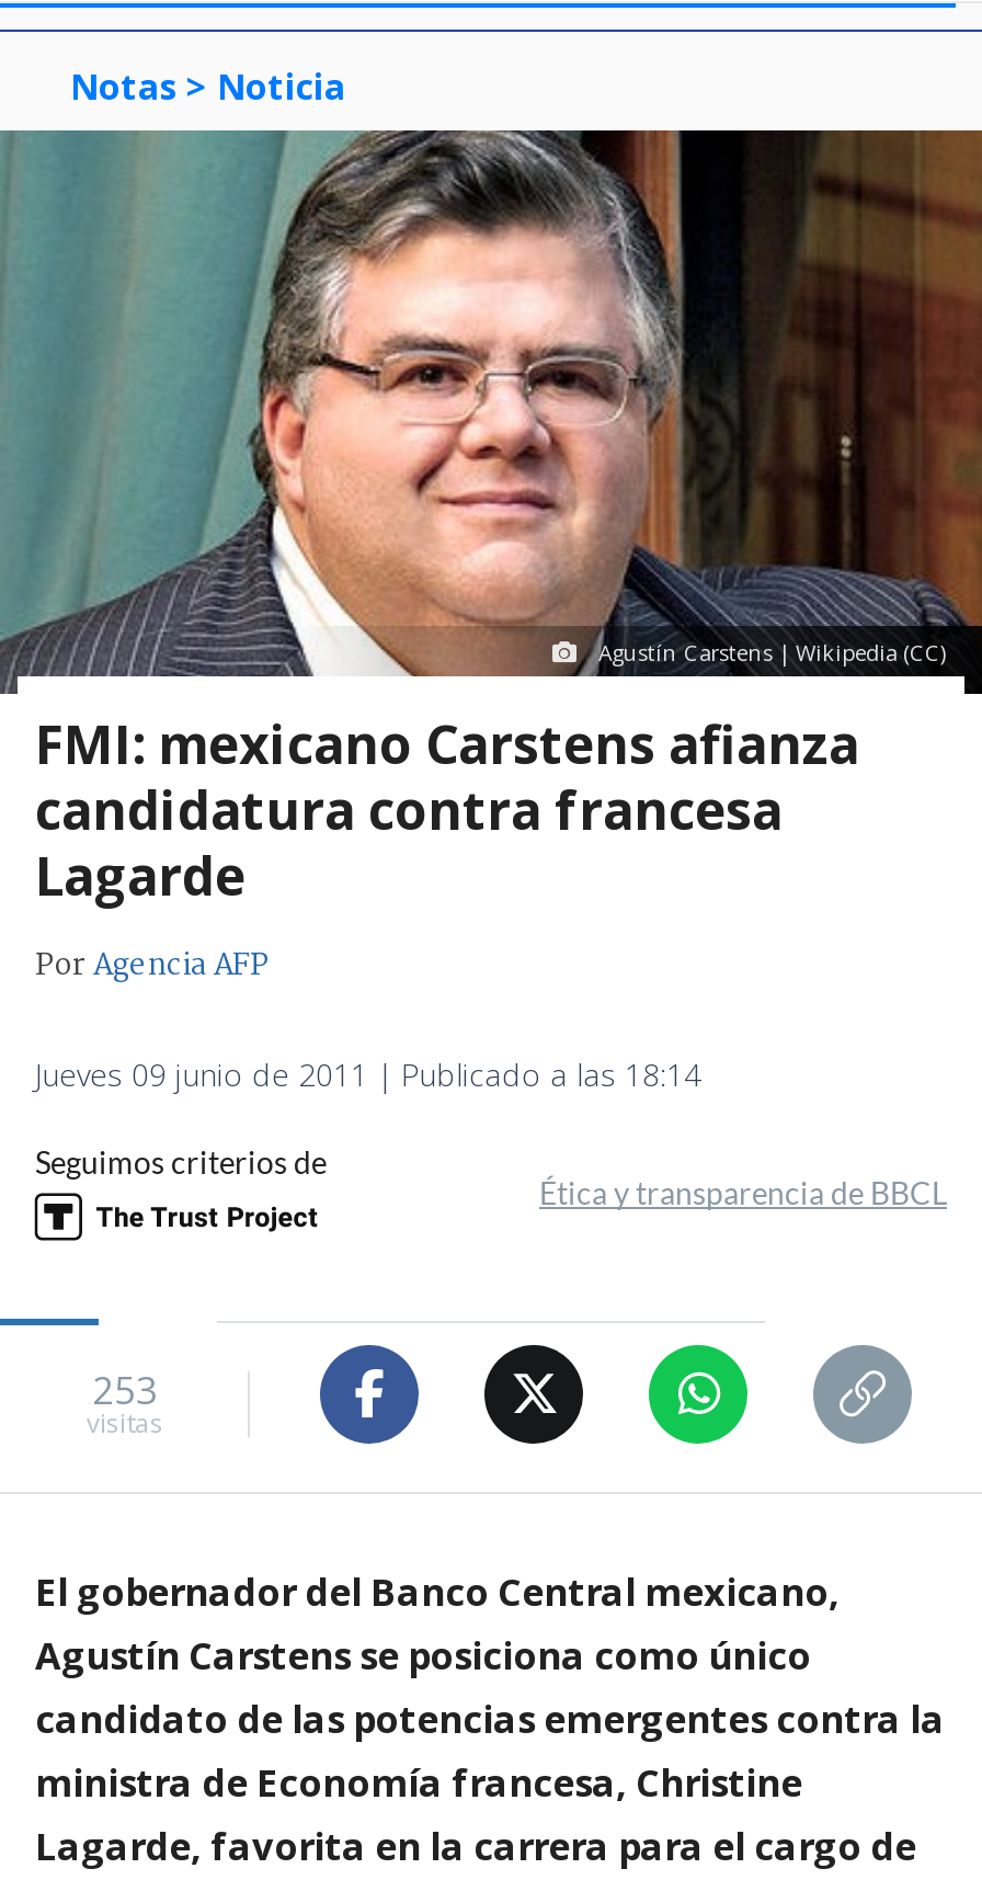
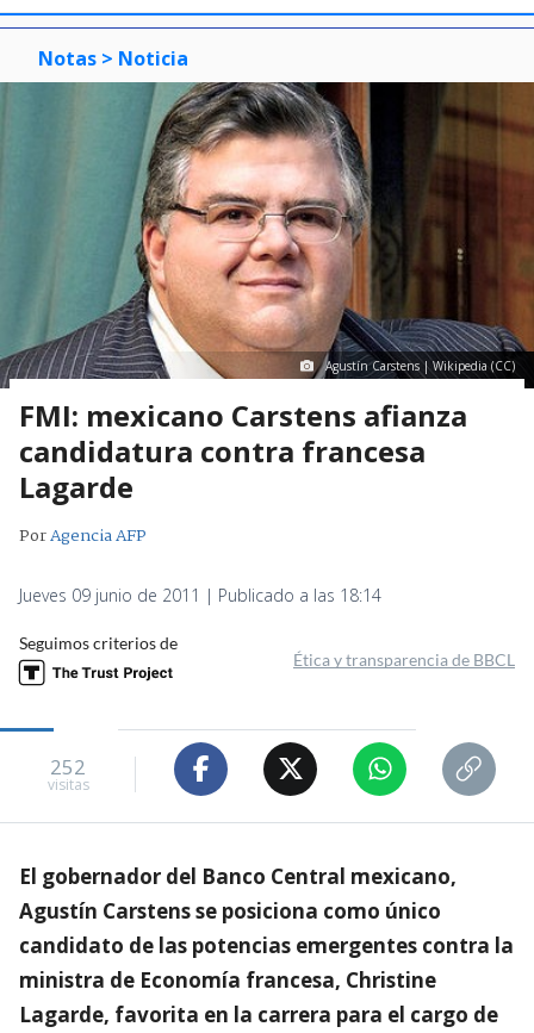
[92,1365,158,1416] 253 -> [50,753,86,781] 252

